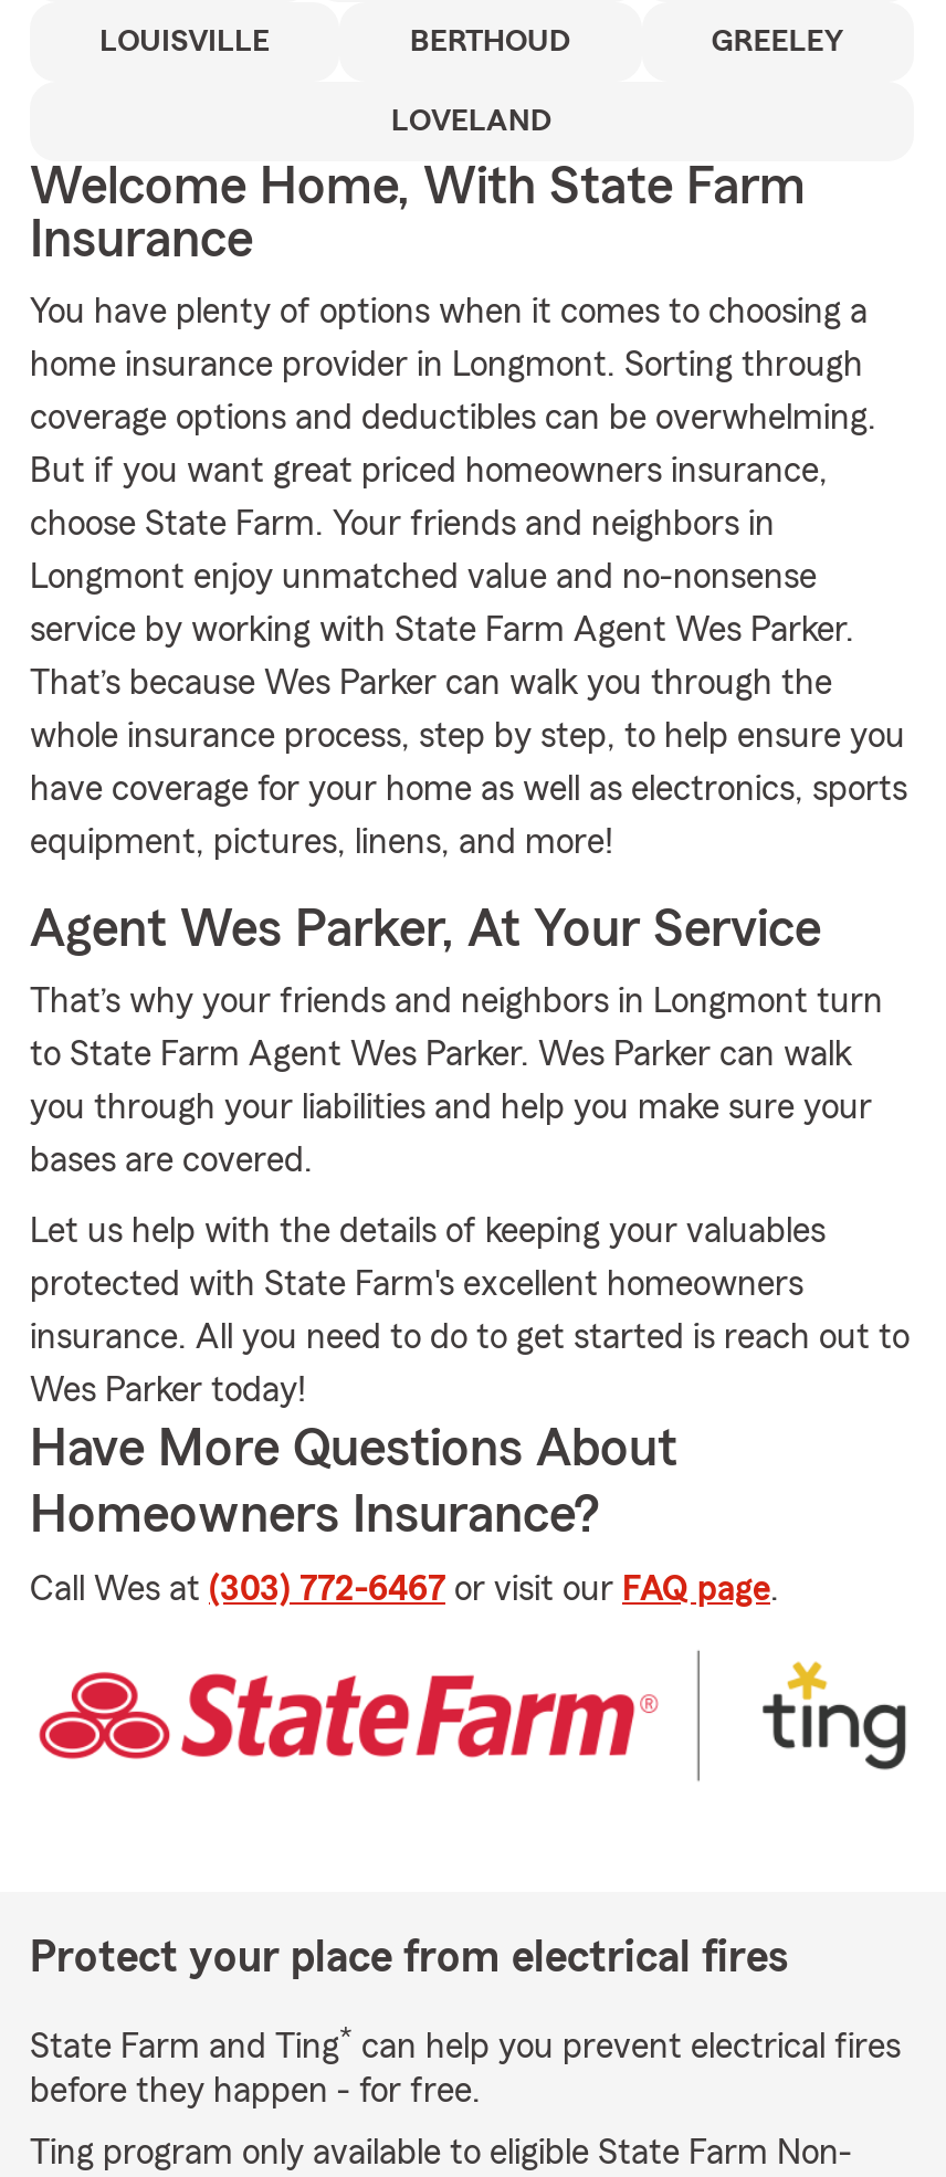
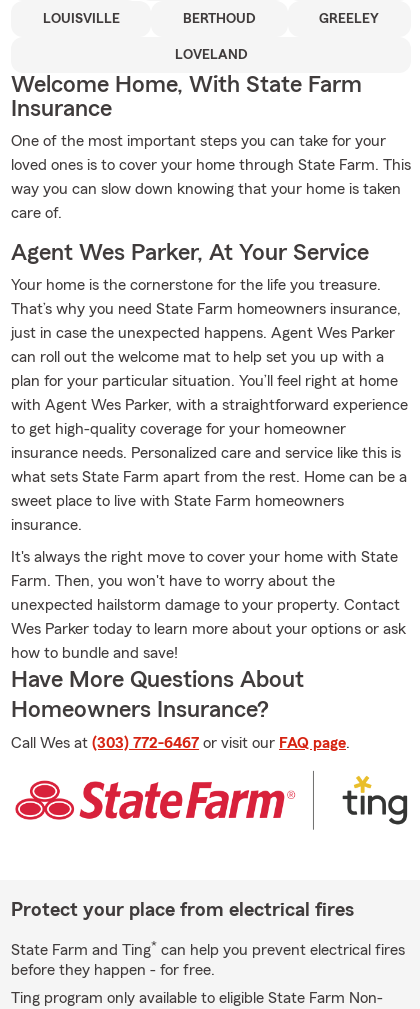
[30,294,907,860] You have plenty of options when it comes to choosing a | home insurance provider in Longmont. Sorting through | coverage options and deductibles can be overwhelming. | But if you want great priced homeowners insurance, | choose State Farm. Your friends and neighbors in | Longmont enjoy unmatched value and no-nonsense | service by working with State Farm Agent Wes Parker. | That’s because Wes Parker can walk you through the | whole insurance process, step by step, to help ensure you | have coverage for your home as well as electronics, sports | equipment, pictures, linens, and more! -> [11,133,411,221] One of the most important steps you can take for your | loved ones is to cover your home through State Farm. This | way you can slow down knowing that your home is taken | care of.
moved [30,904,821,957] -> [11,241,369,265]: Agent Wes Parker, At Your Service
[30,984,910,1408] That’s why your friends and neighbors in Longmont turn | to State Farm Agent Wes Parker. Wes Parker can walk | you through your liabilities and help you make sure your | bases are covered. | Let us help with the details of keeping your valuables | protected with State Farm's excellent homeowners | insurance. All you need to do to get started is reach out to | Wes Parker today! -> [11,277,408,661] Your home is the cornerstone for the life you treasure. | That’s why you need State Farm homeowners insurance, | just in case the unexpected happens. Agent Wes Parker | can roll out the welcome mat to help set you up with a | plan for your particular situation. You’ll feel right at home | with Agent Wes Parker, with a straightforward experience | to get high-quality coverage for your homeowner | insurance needs. Personalized care and service like this is | what sets State Farm apart from the rest. Home can be a | sweet place to live with State Farm homeowners | insurance. | It's always the right move to cover your home with State | Farm. Then, you won't have to worry about the | unexpected hailstorm damage to your property. Contact | Wes Parker today to learn more about your options or ask | how to bundle and save!

